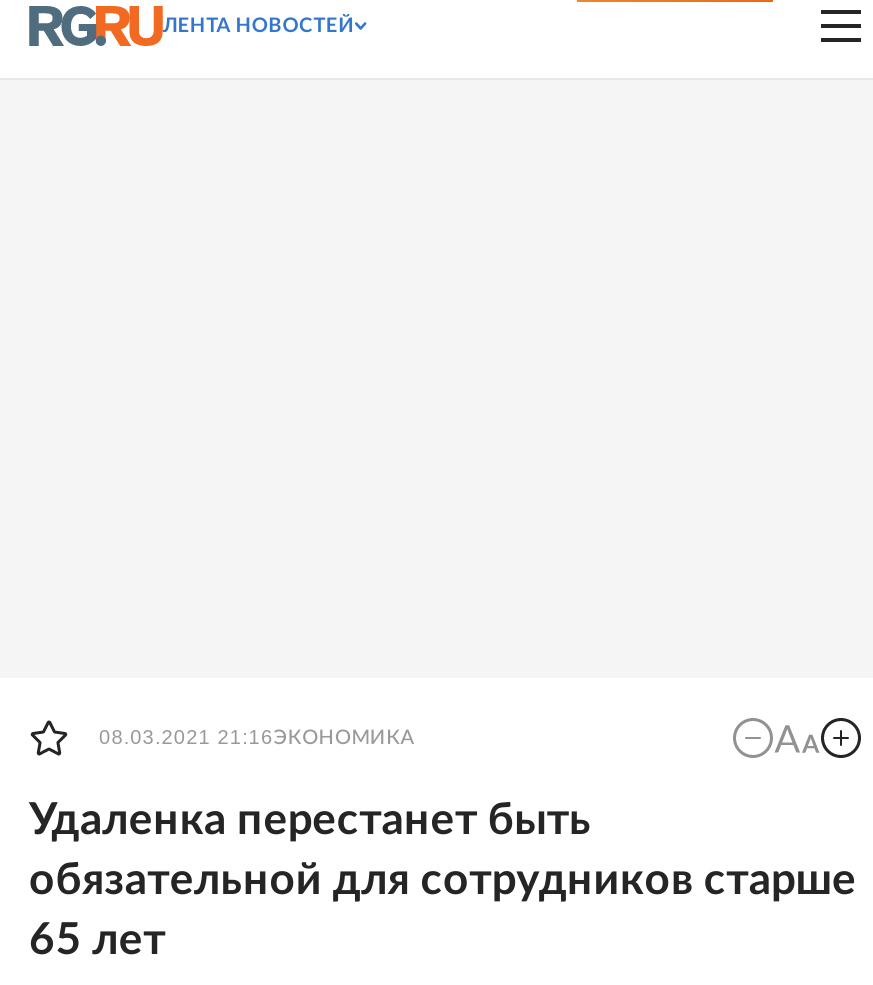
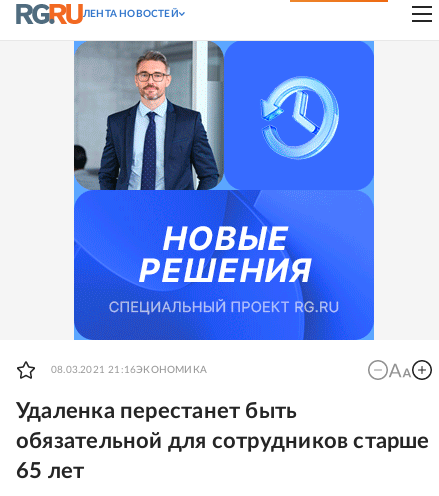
none -> [73,40,375,341] [image]

